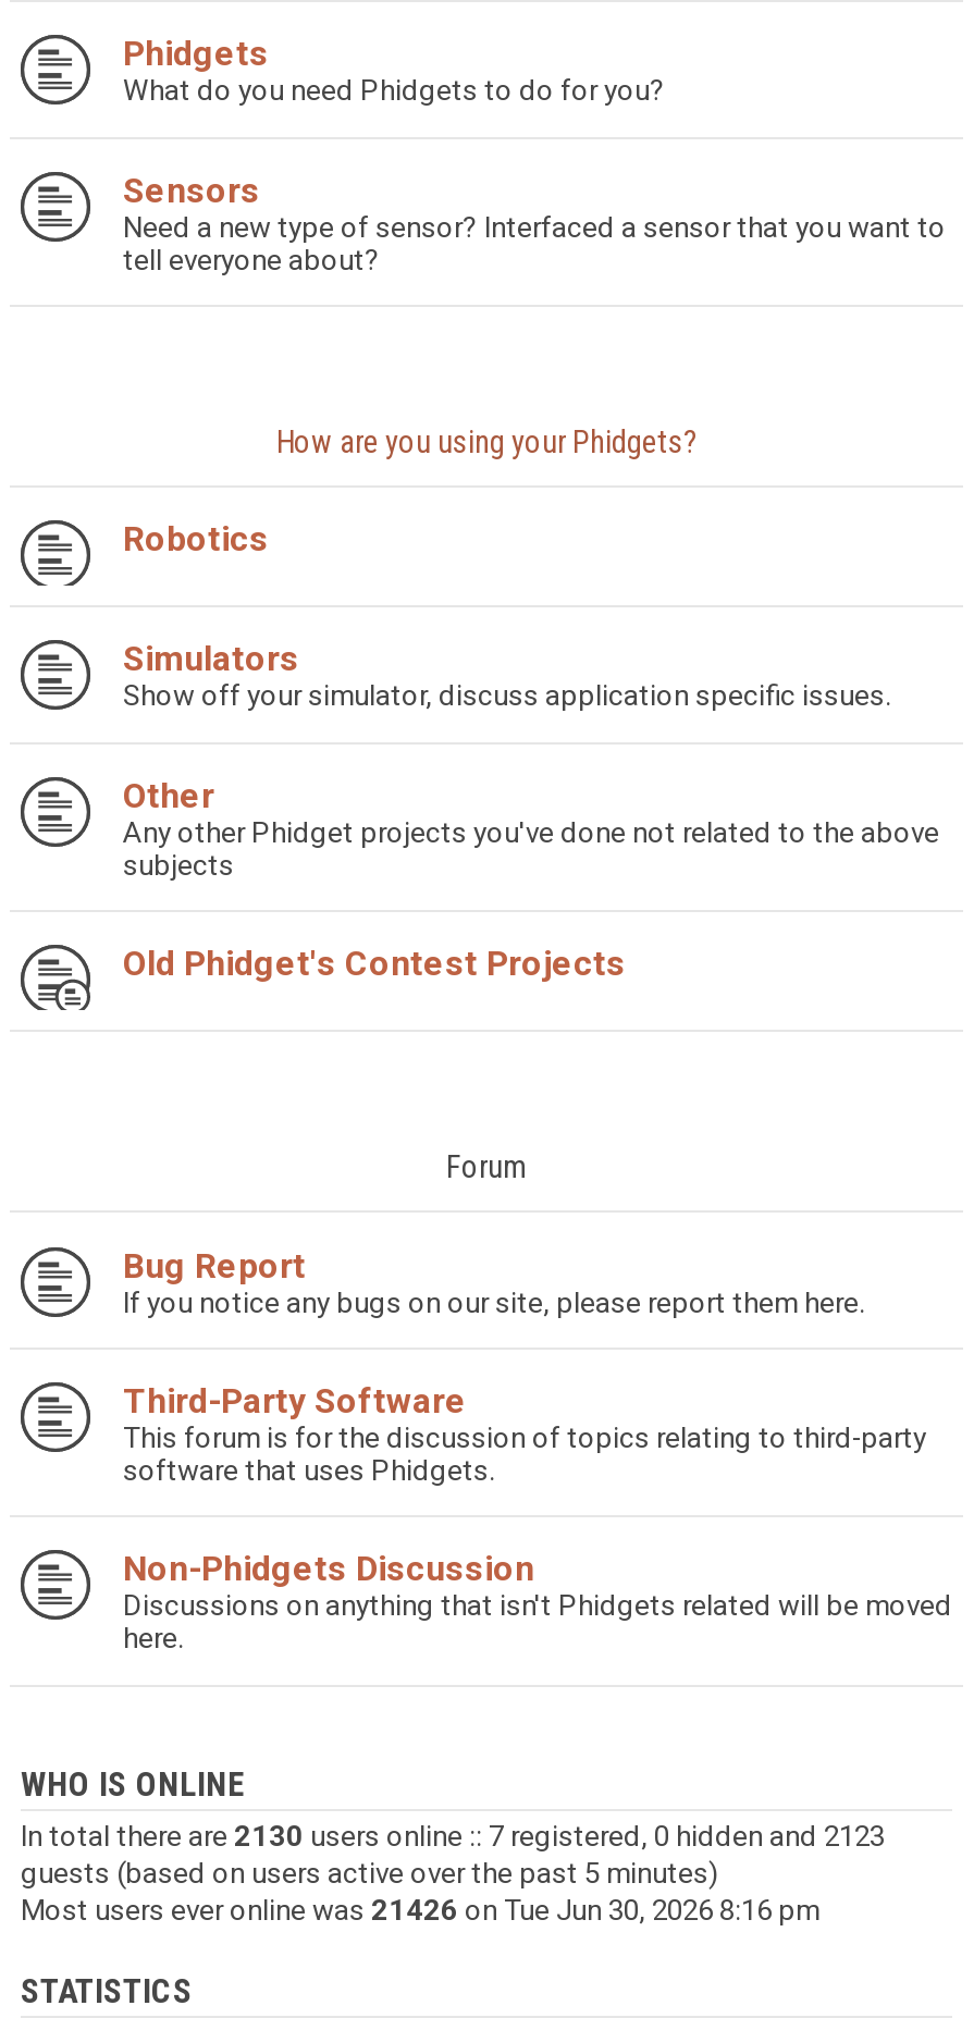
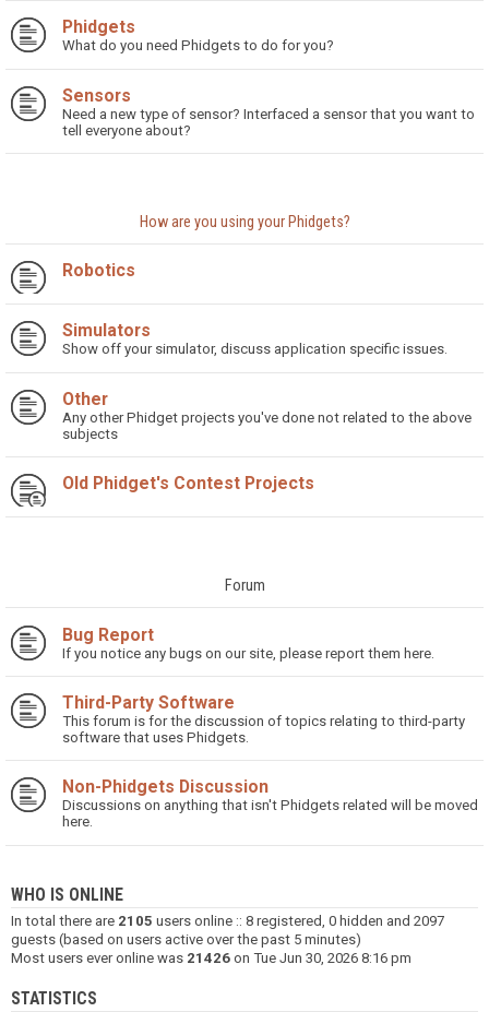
[21,1819,885,1851] In total there are 2130 users online :: 7 registered, 0 hidden and 2123 -> [11,912,444,928] In total there are 2105 users online :: 8 registered, 0 hidden and 2097

